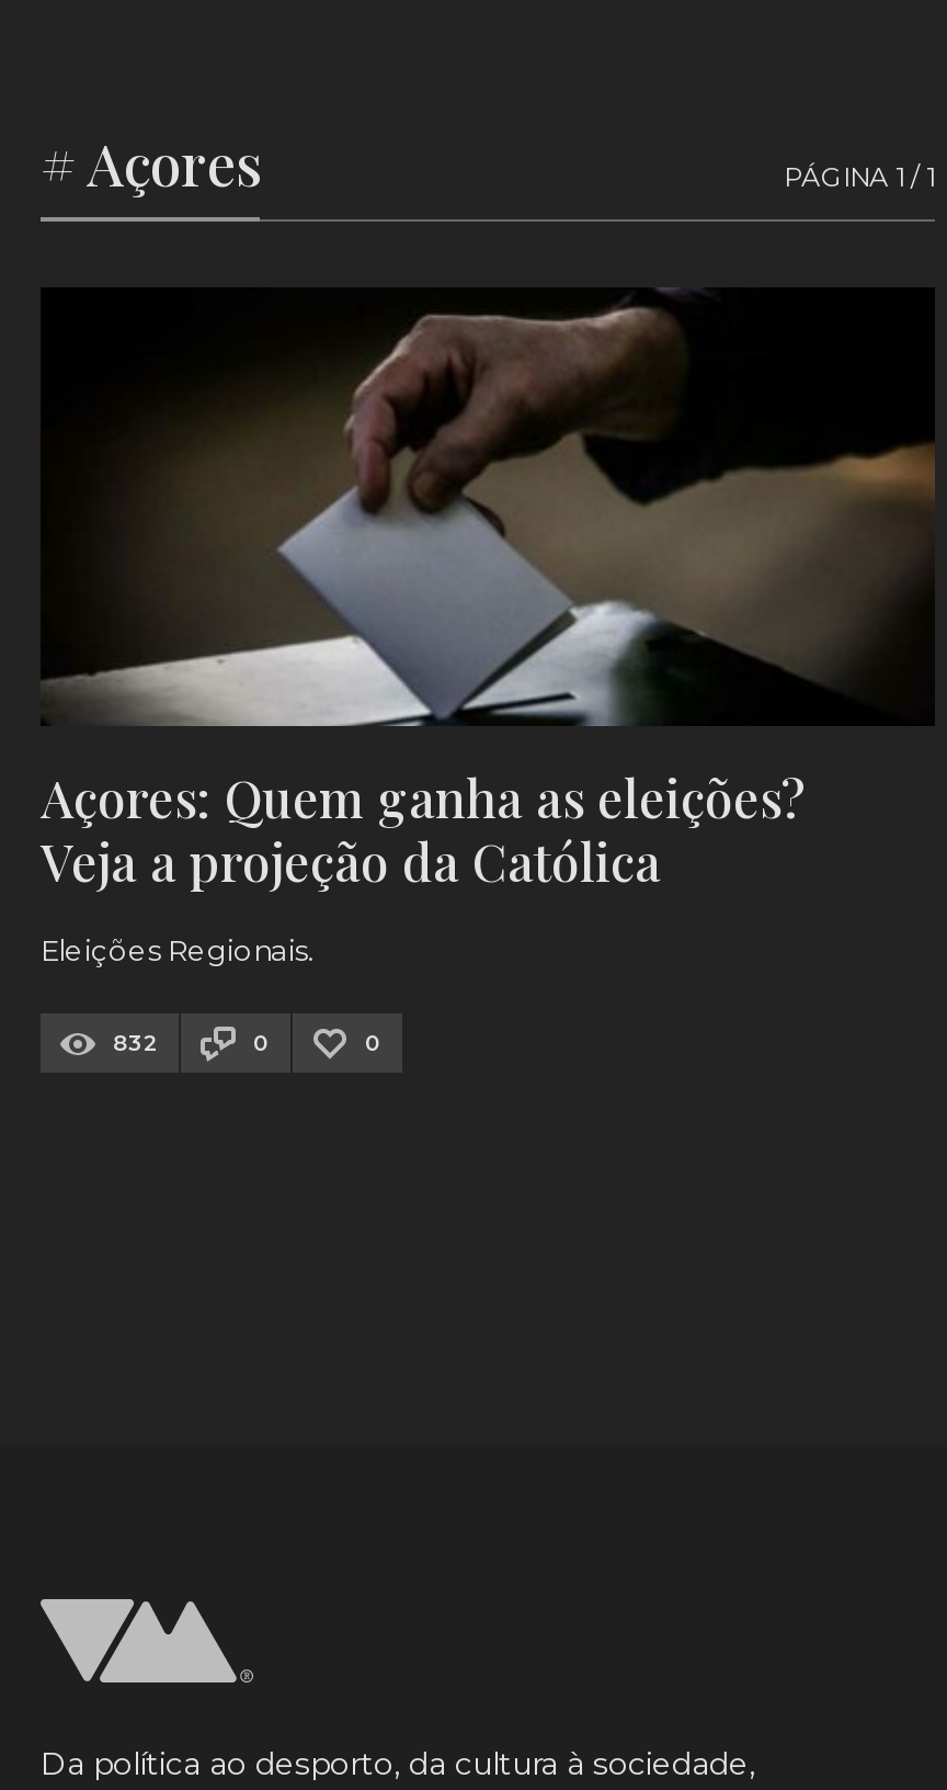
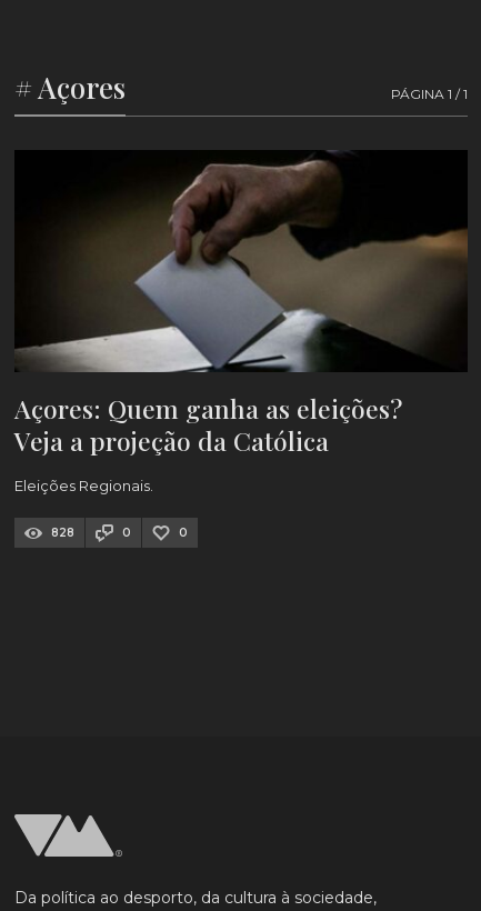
[113,1030,159,1058] 832 -> [51,526,74,540] 828

